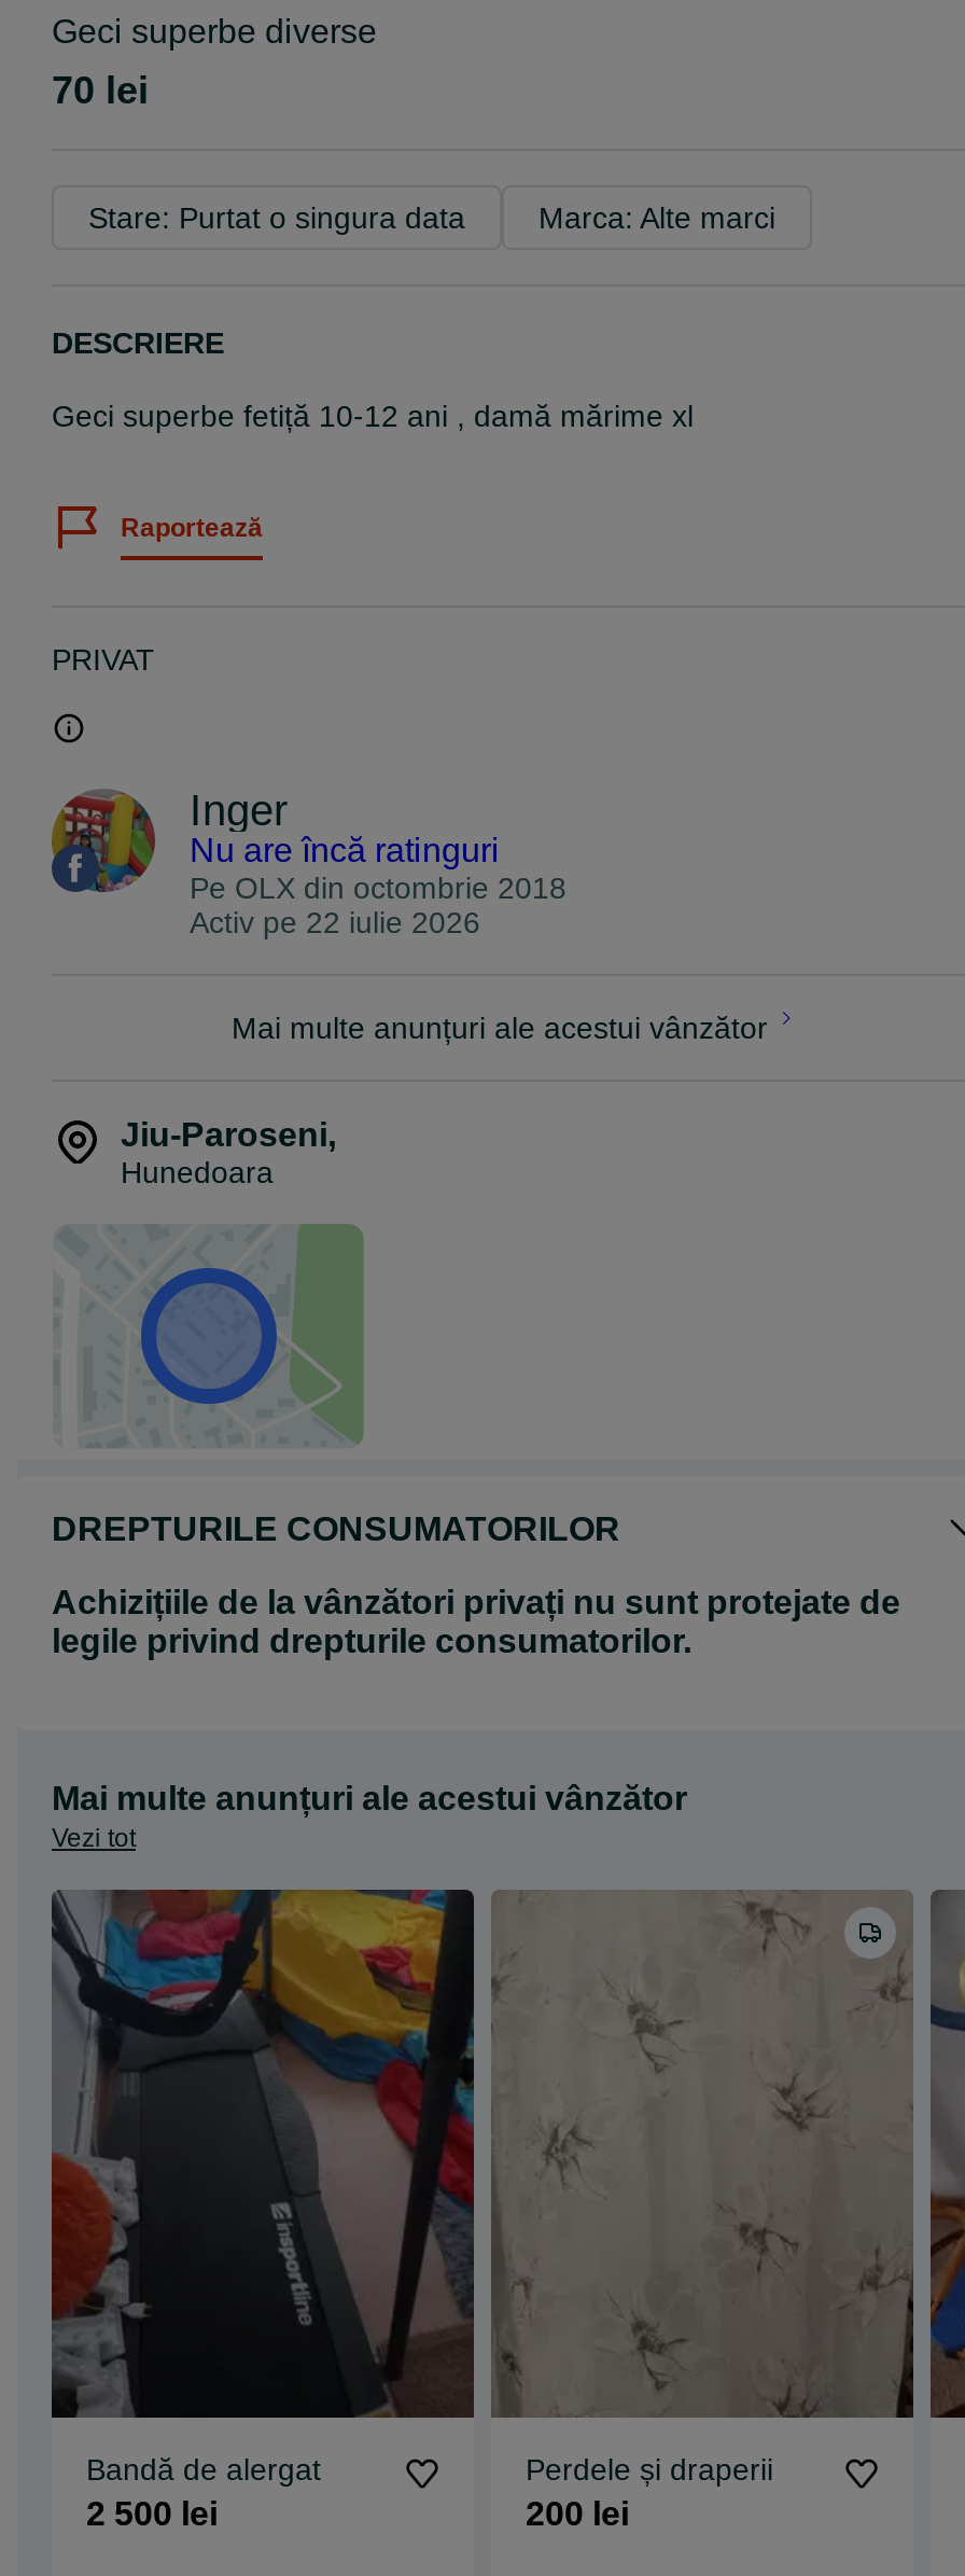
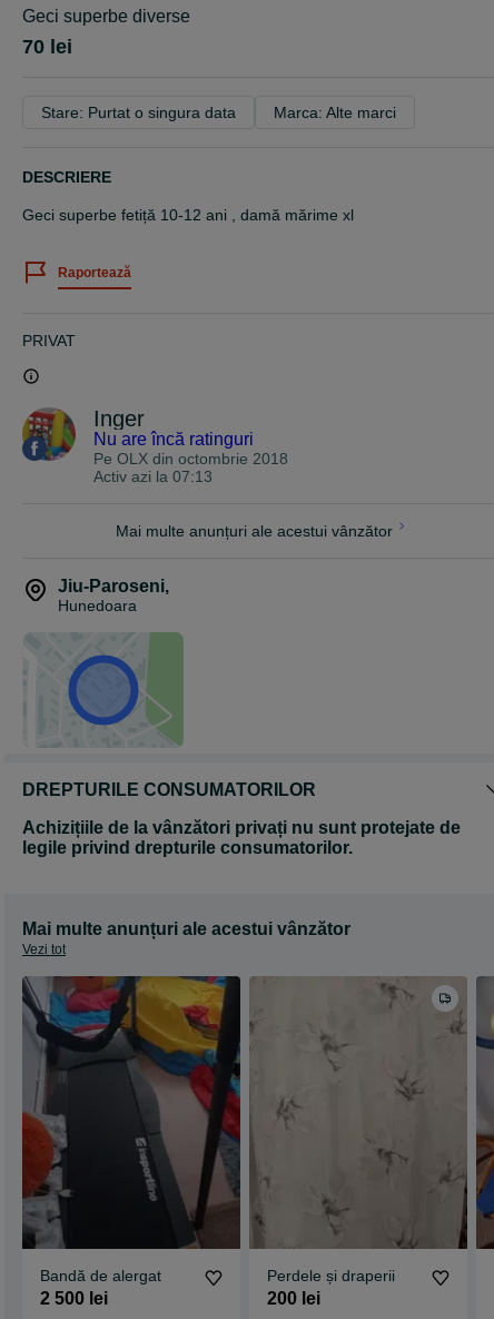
[190,905,480,939] Activ pe 22 iulie 2026 -> [93,467,213,485] Activ azi la 07:13

